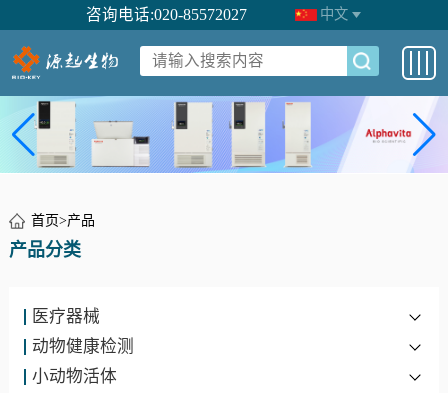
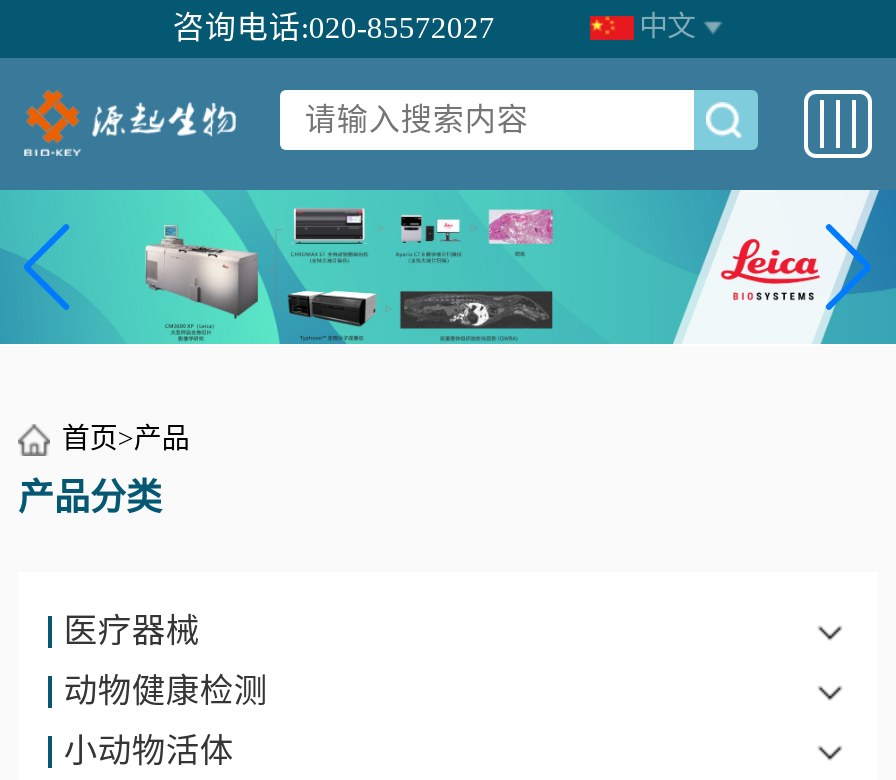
[3,95,445,173] [image] -> [6,190,890,346] [image]

